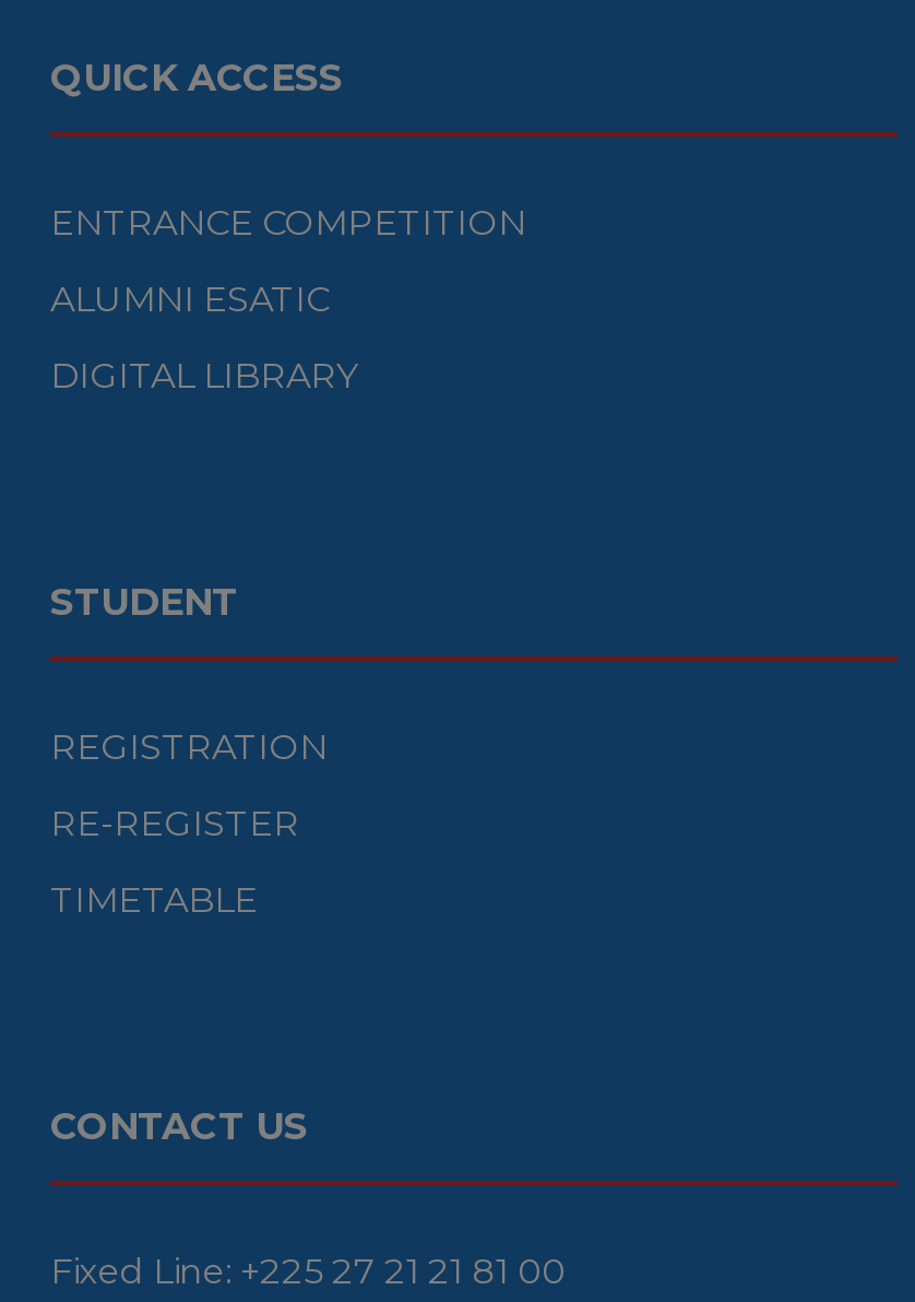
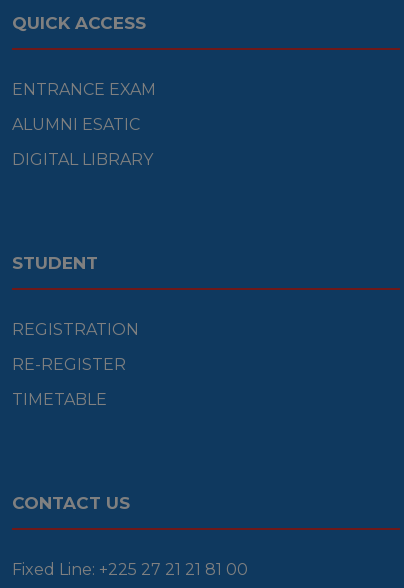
[50,202,526,244] ENTRANCE COMPETITION -> [12,80,156,99] ENTRANCE EXAM

